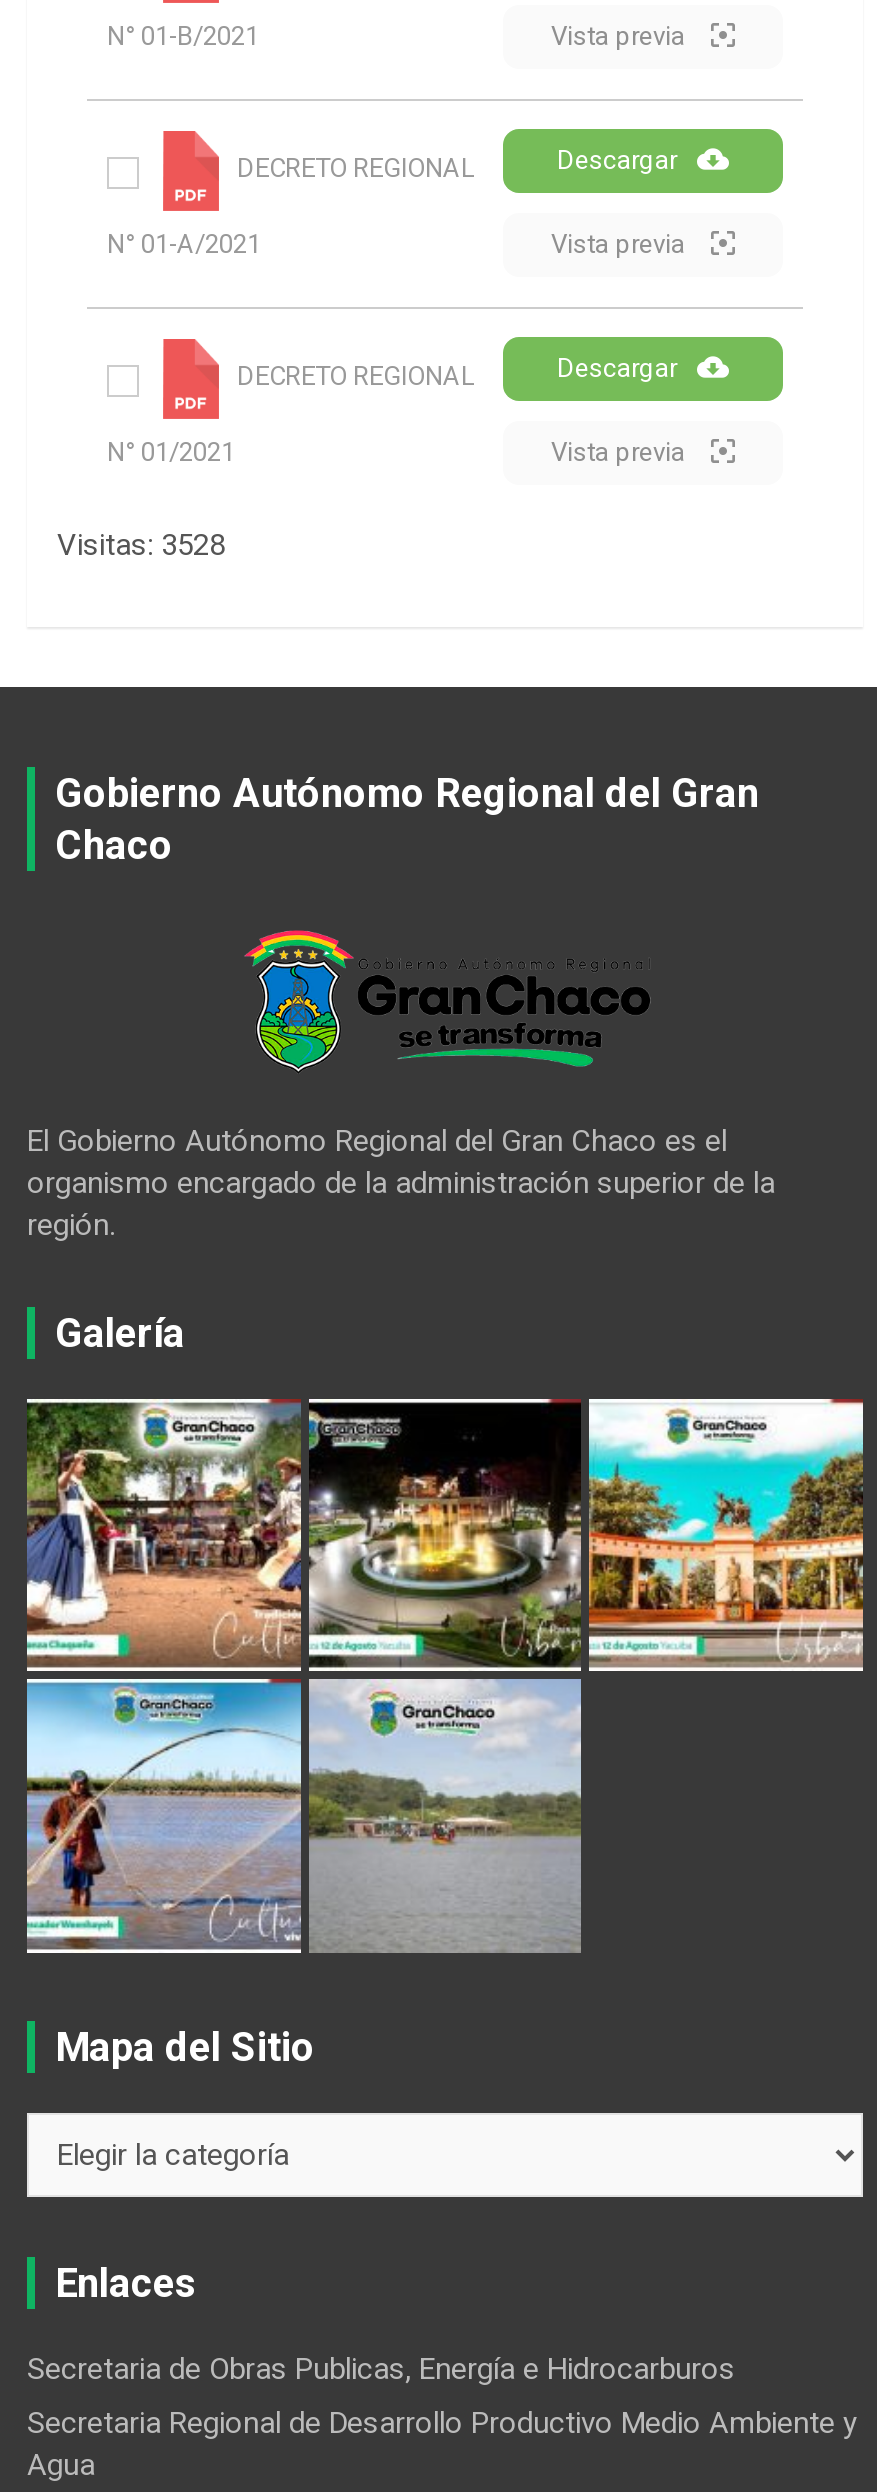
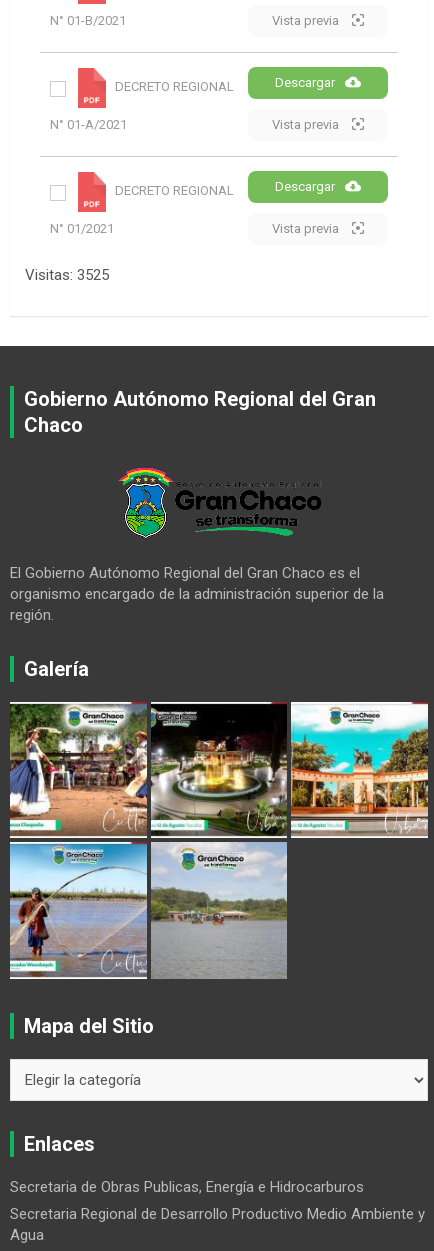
[57,527,225,563] Visitas: 3528 -> [25,266,109,284] Visitas: 3525

